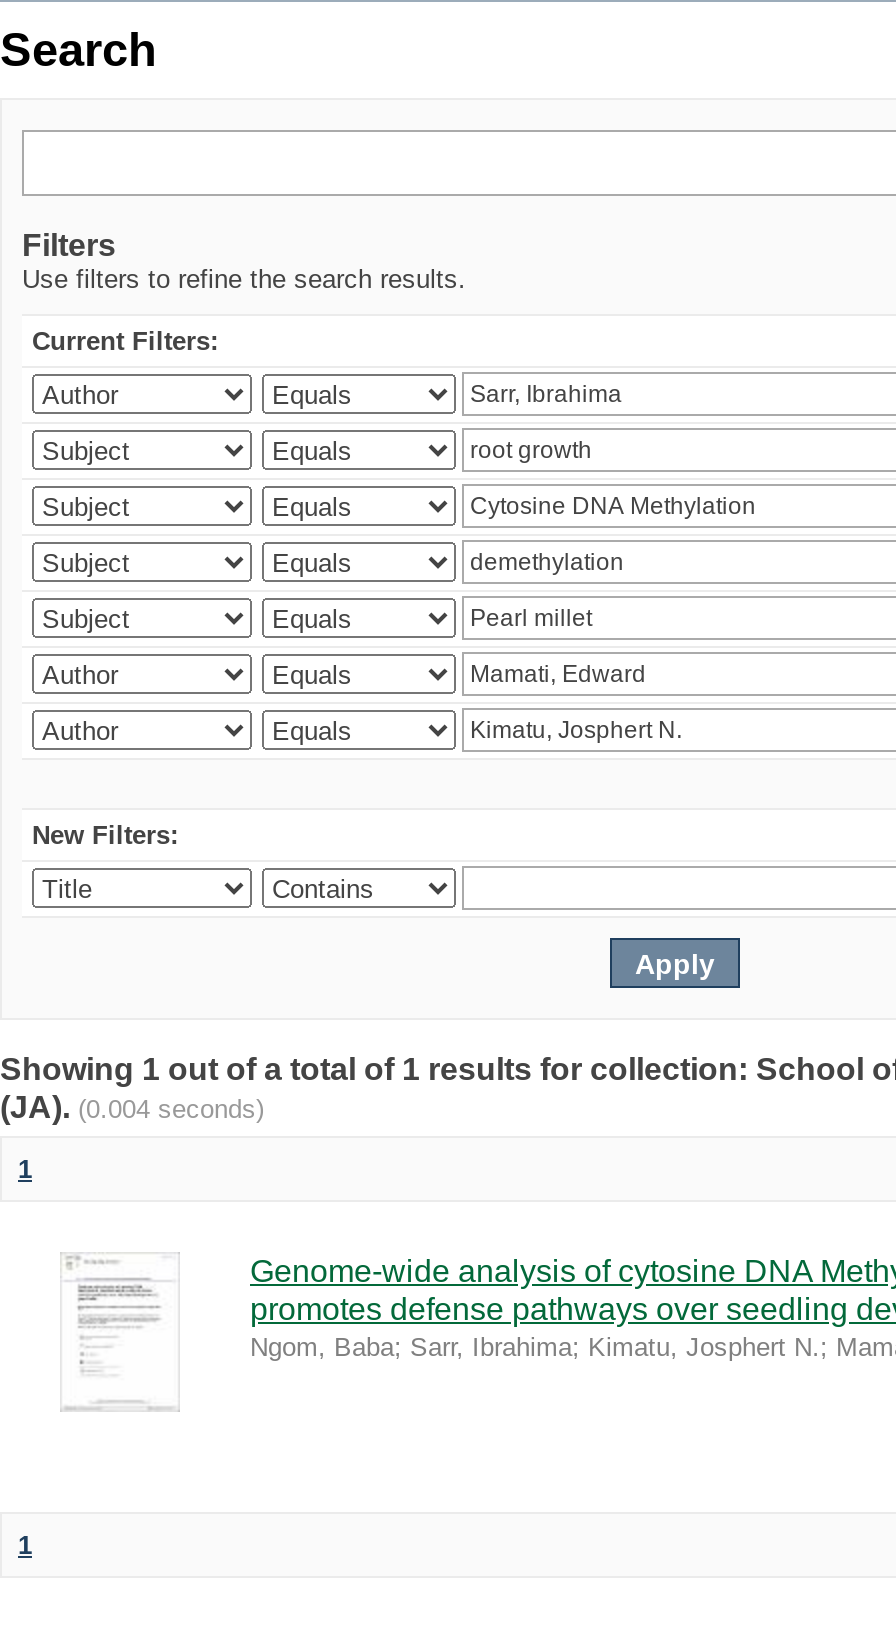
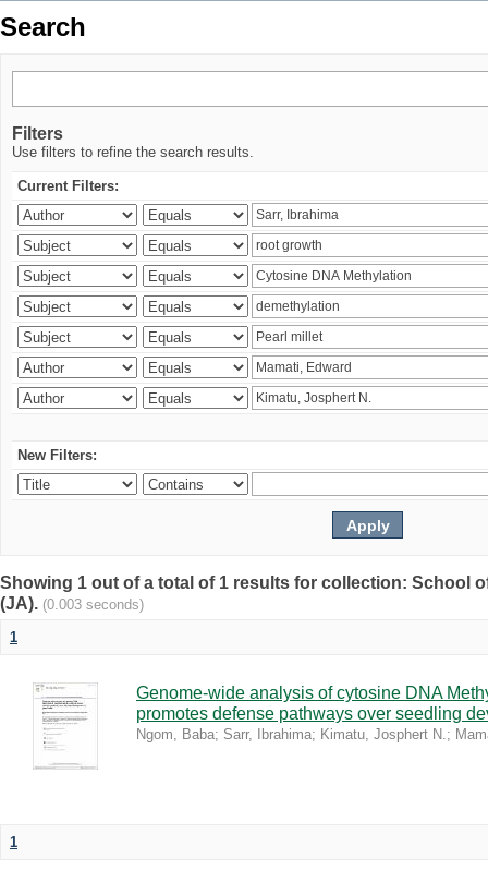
[0,1090,264,1124] (JA). (0.004 seconds) -> [0,594,144,613] (JA). (0.003 seconds)

